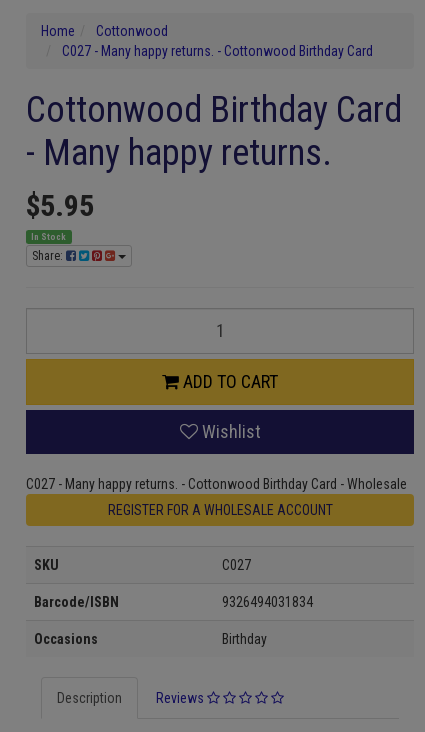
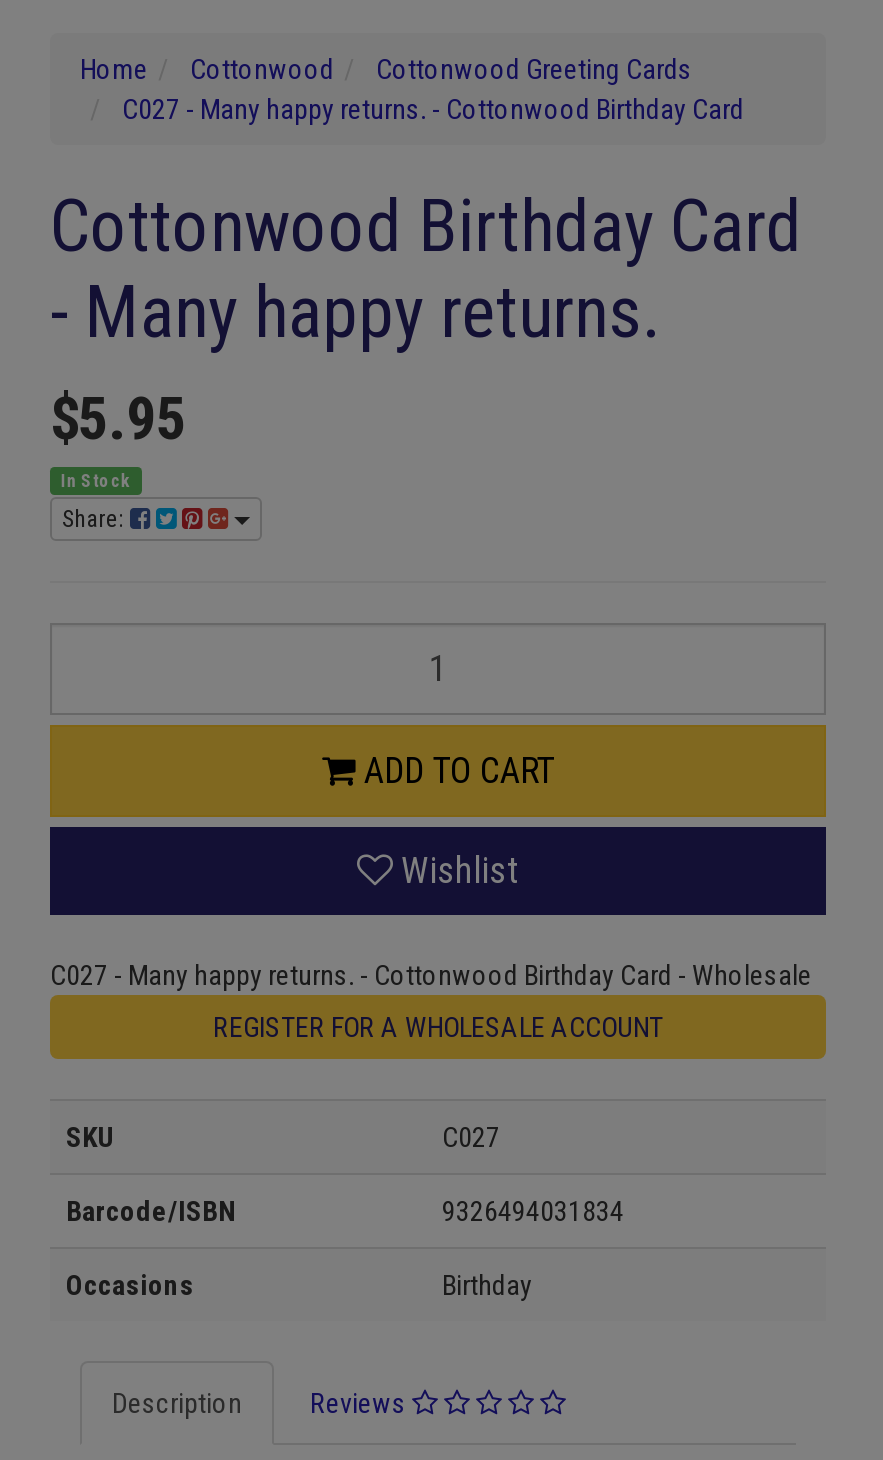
none -> [376,54,692,86] Cottonwood Greeting Cards

